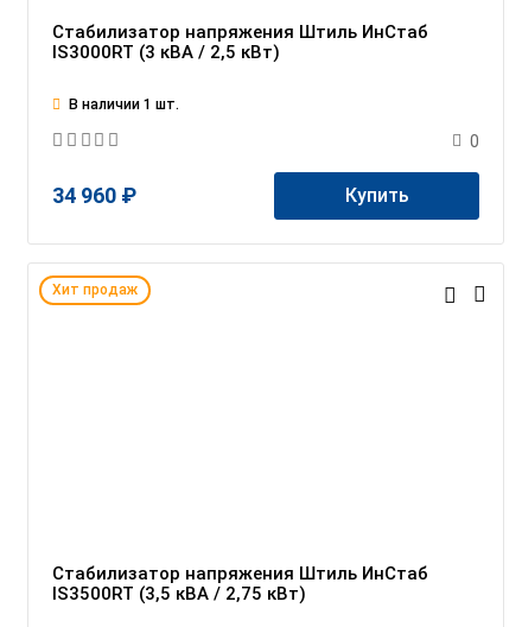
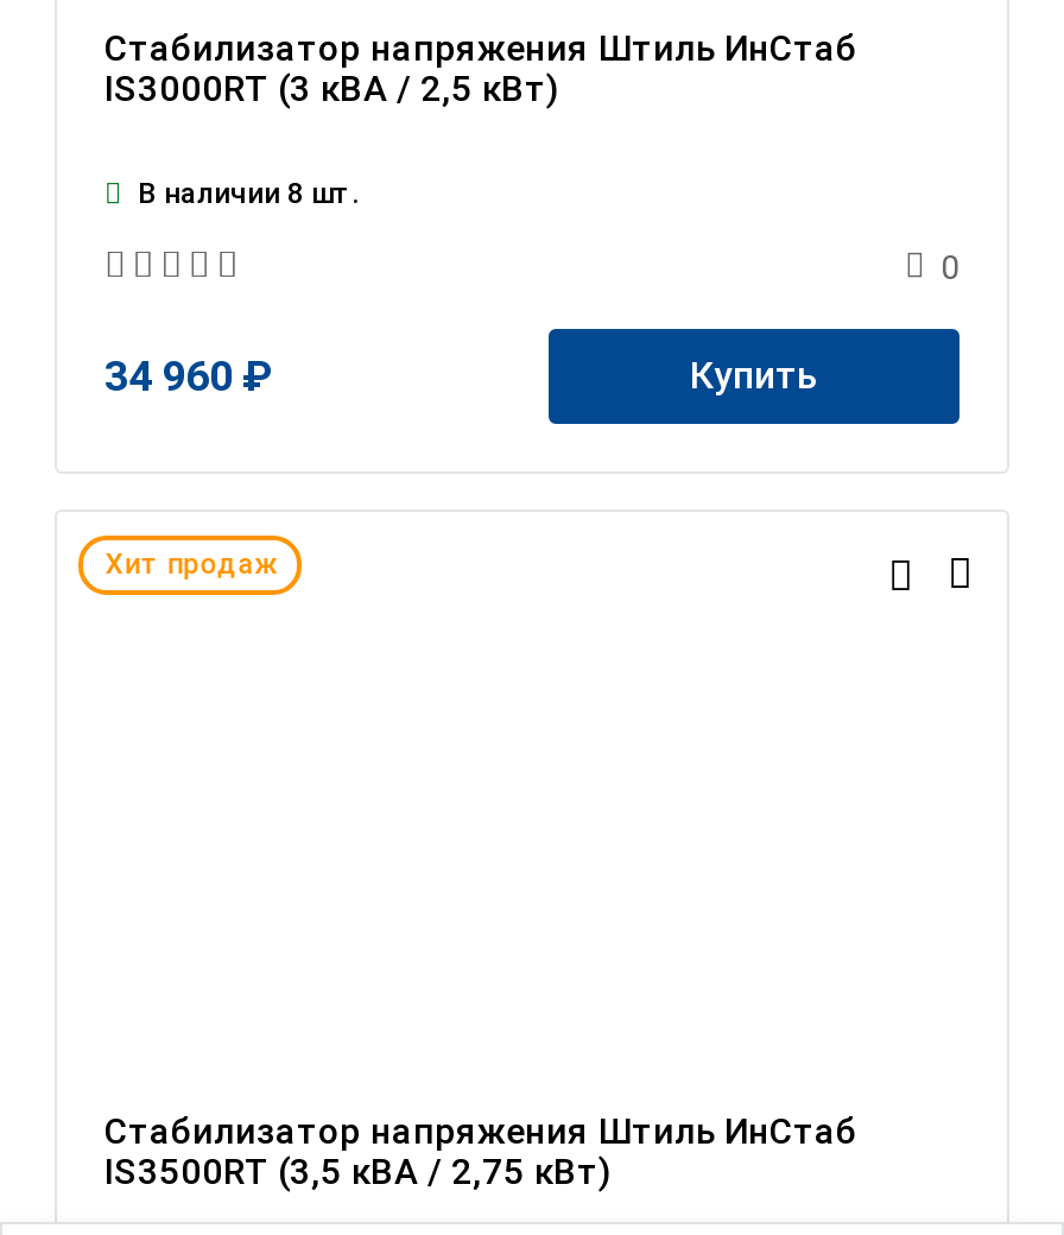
[69,97,179,113] В наличии 1 шт. -> [138,178,359,211] В наличии 8 шт.

